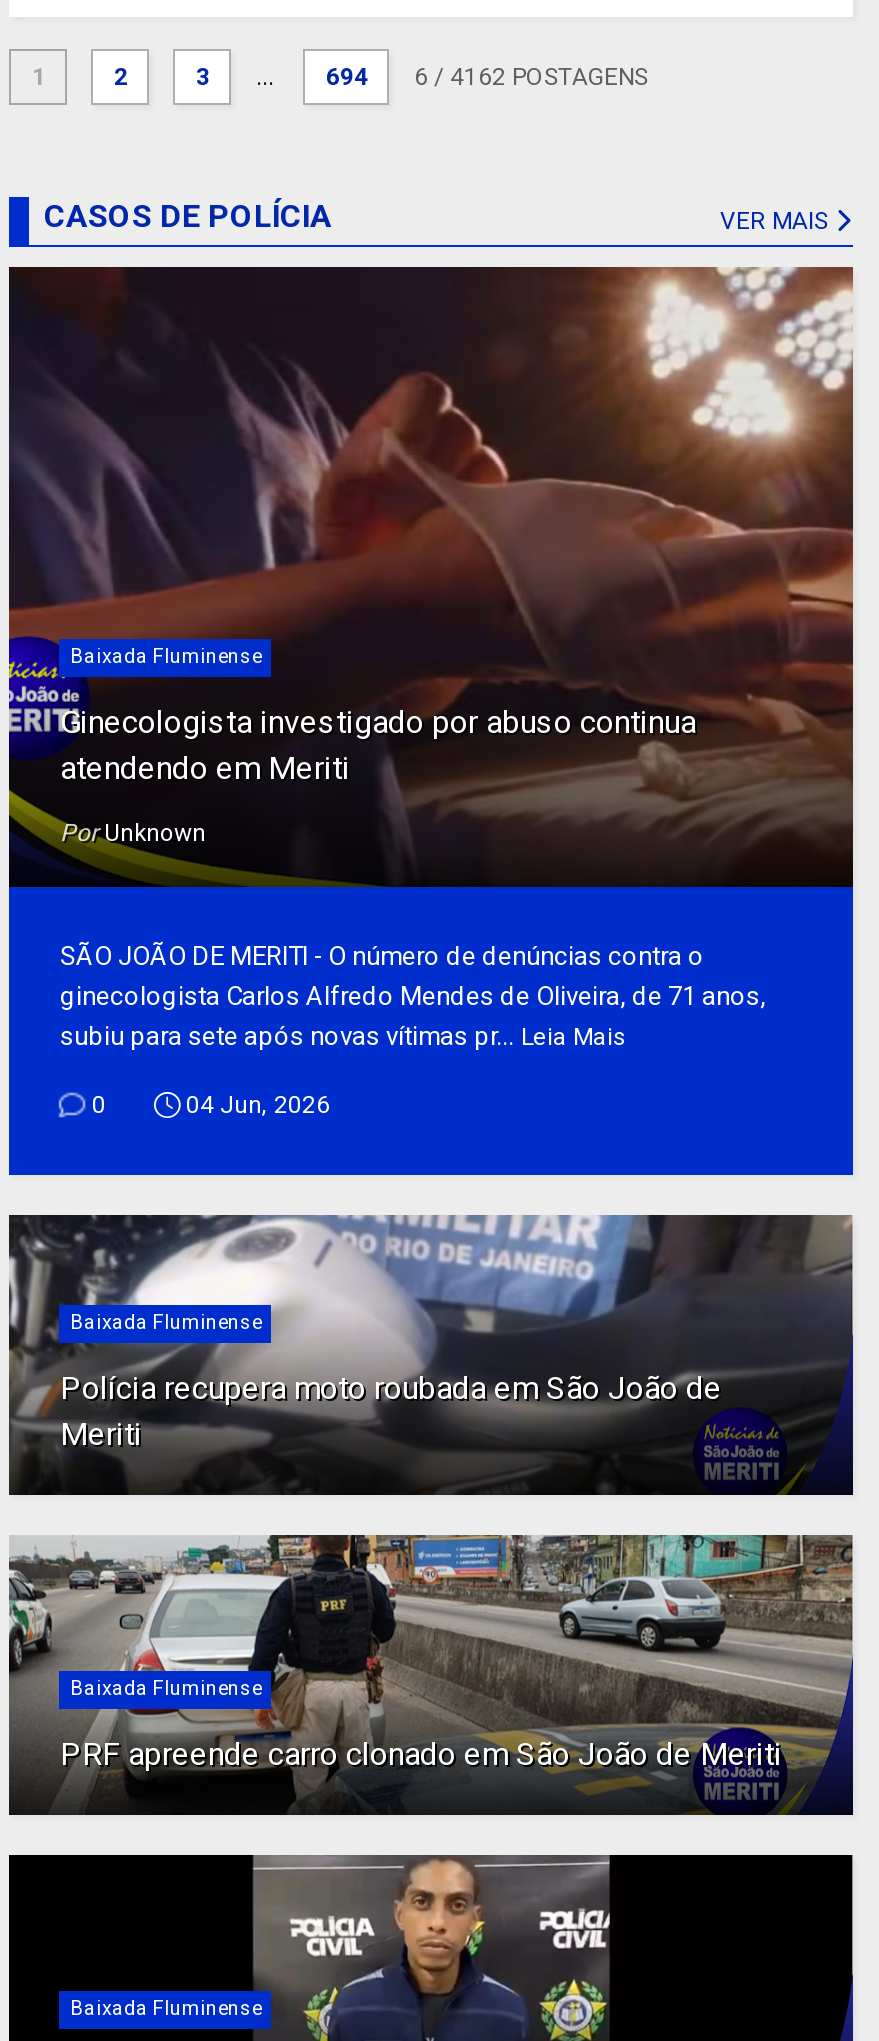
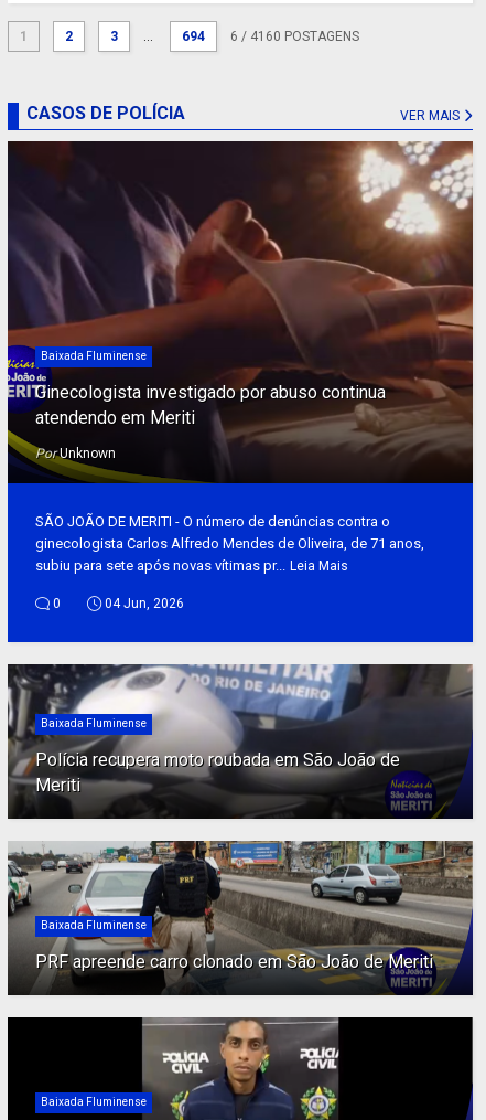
[414,64,648,92] 6 / 4162 POSTAGENS -> [231,29,360,45] 6 / 4160 POSTAGENS

